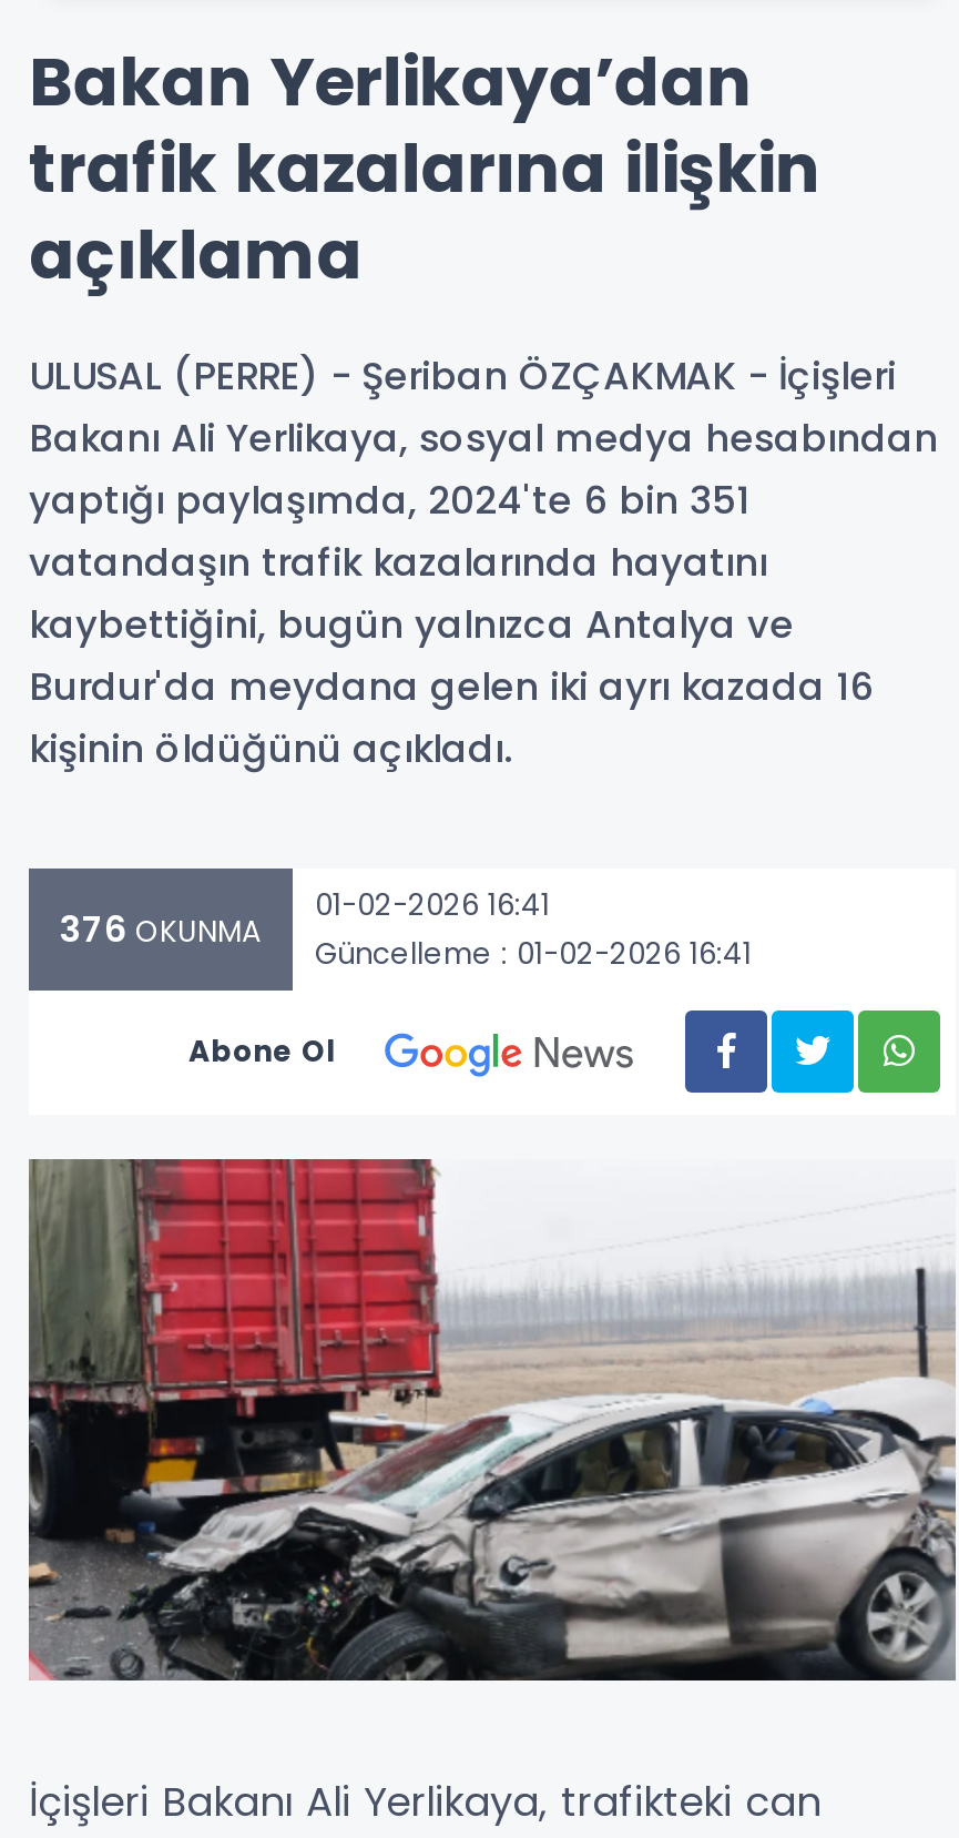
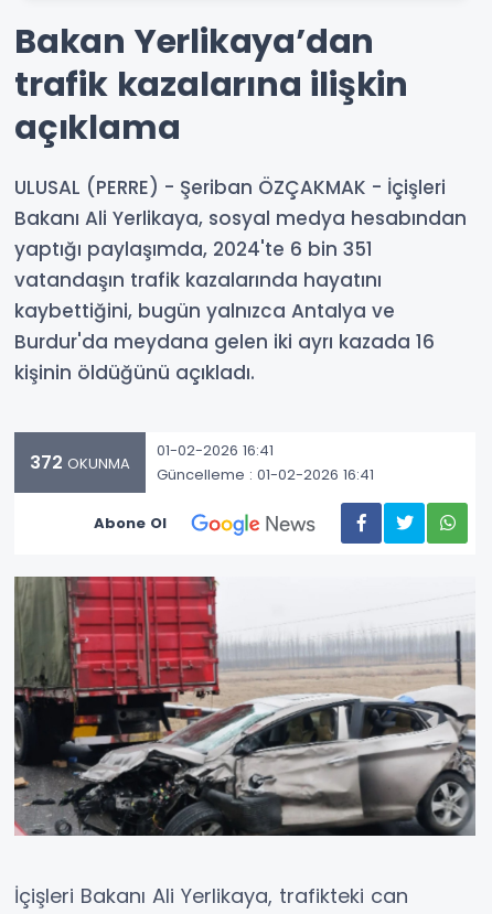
[60,883,752,974] 376 OKUNMA 01-02-2026 16:41 Güncelleme : 01-02-2026 16:41 -> [30,439,374,485] 372 OKUNMA 01-02-2026 16:41 Güncelleme : 01-02-2026 16:41

